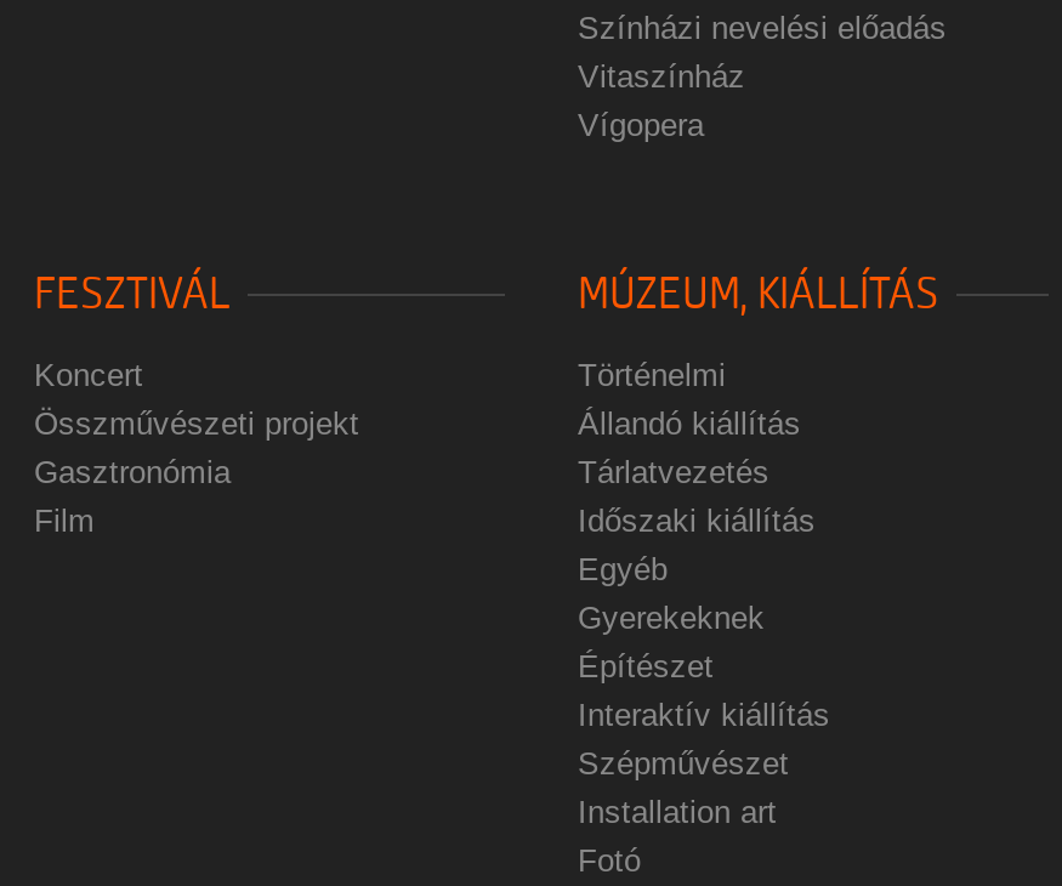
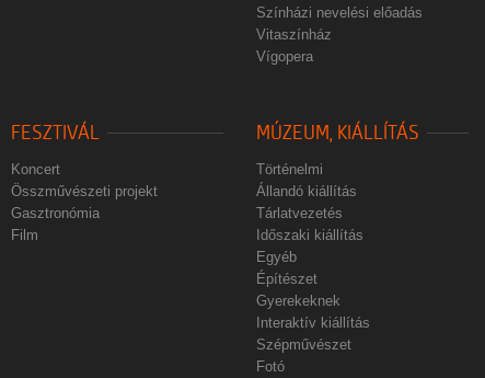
moved [578,599,765,635] -> [256,292,340,309]: Gyerekeknek
[578,793,777,830] Installation art -> none

